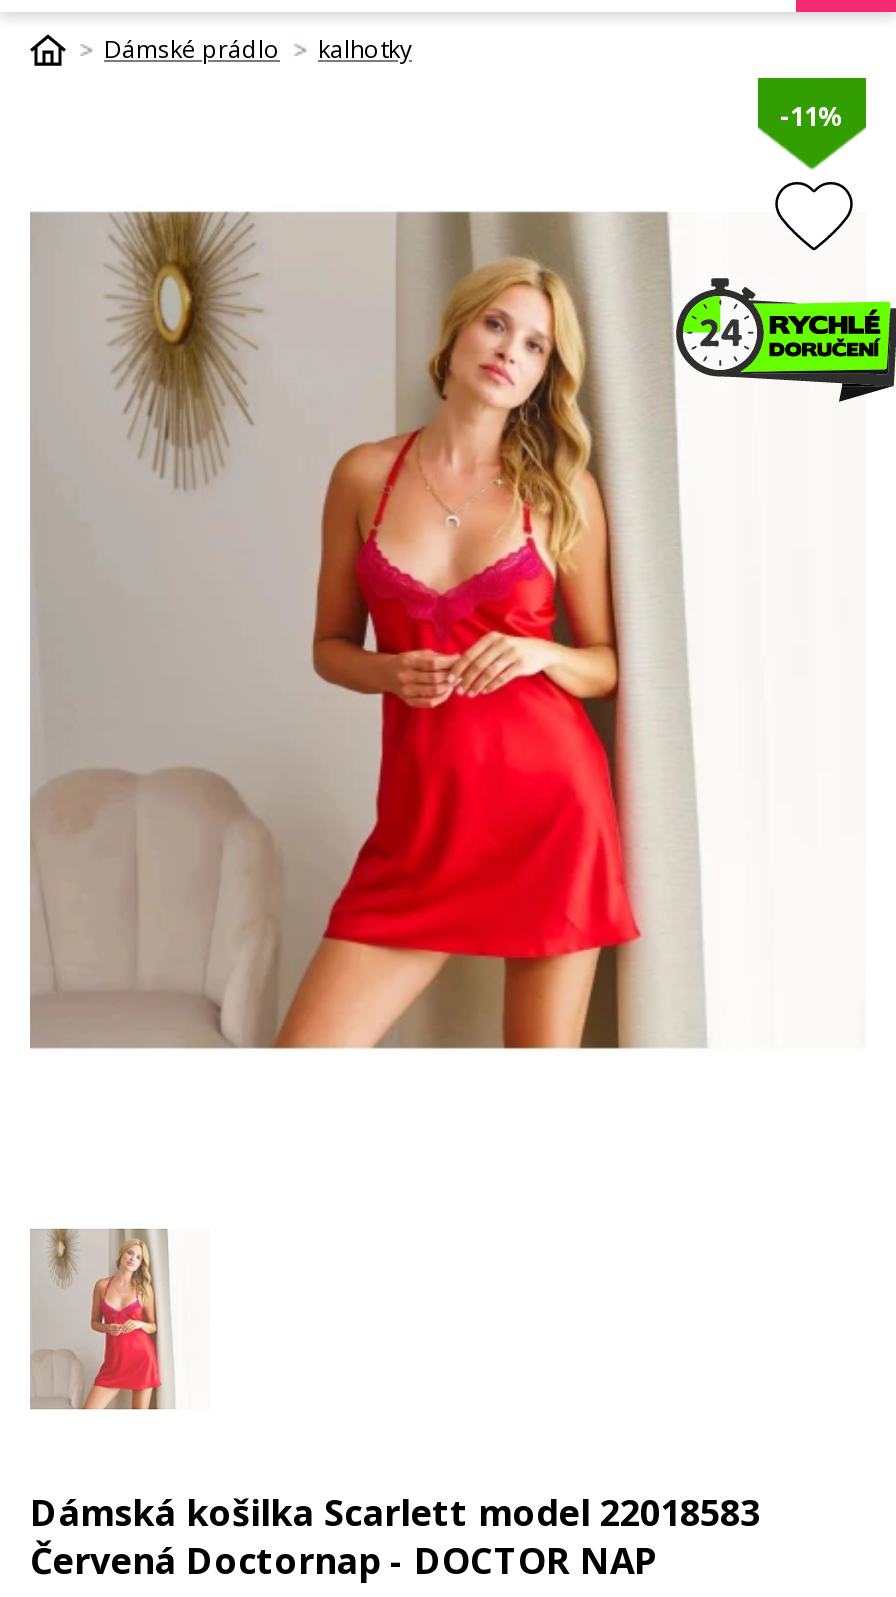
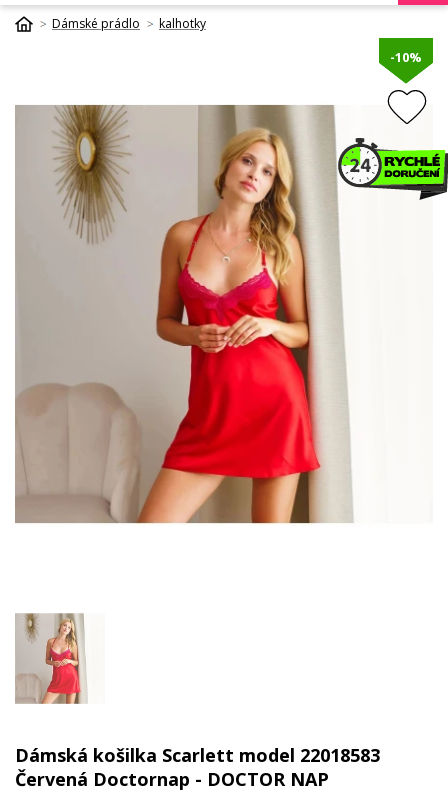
[780,98,844,134] -11% -> [390,48,422,66] -10%

